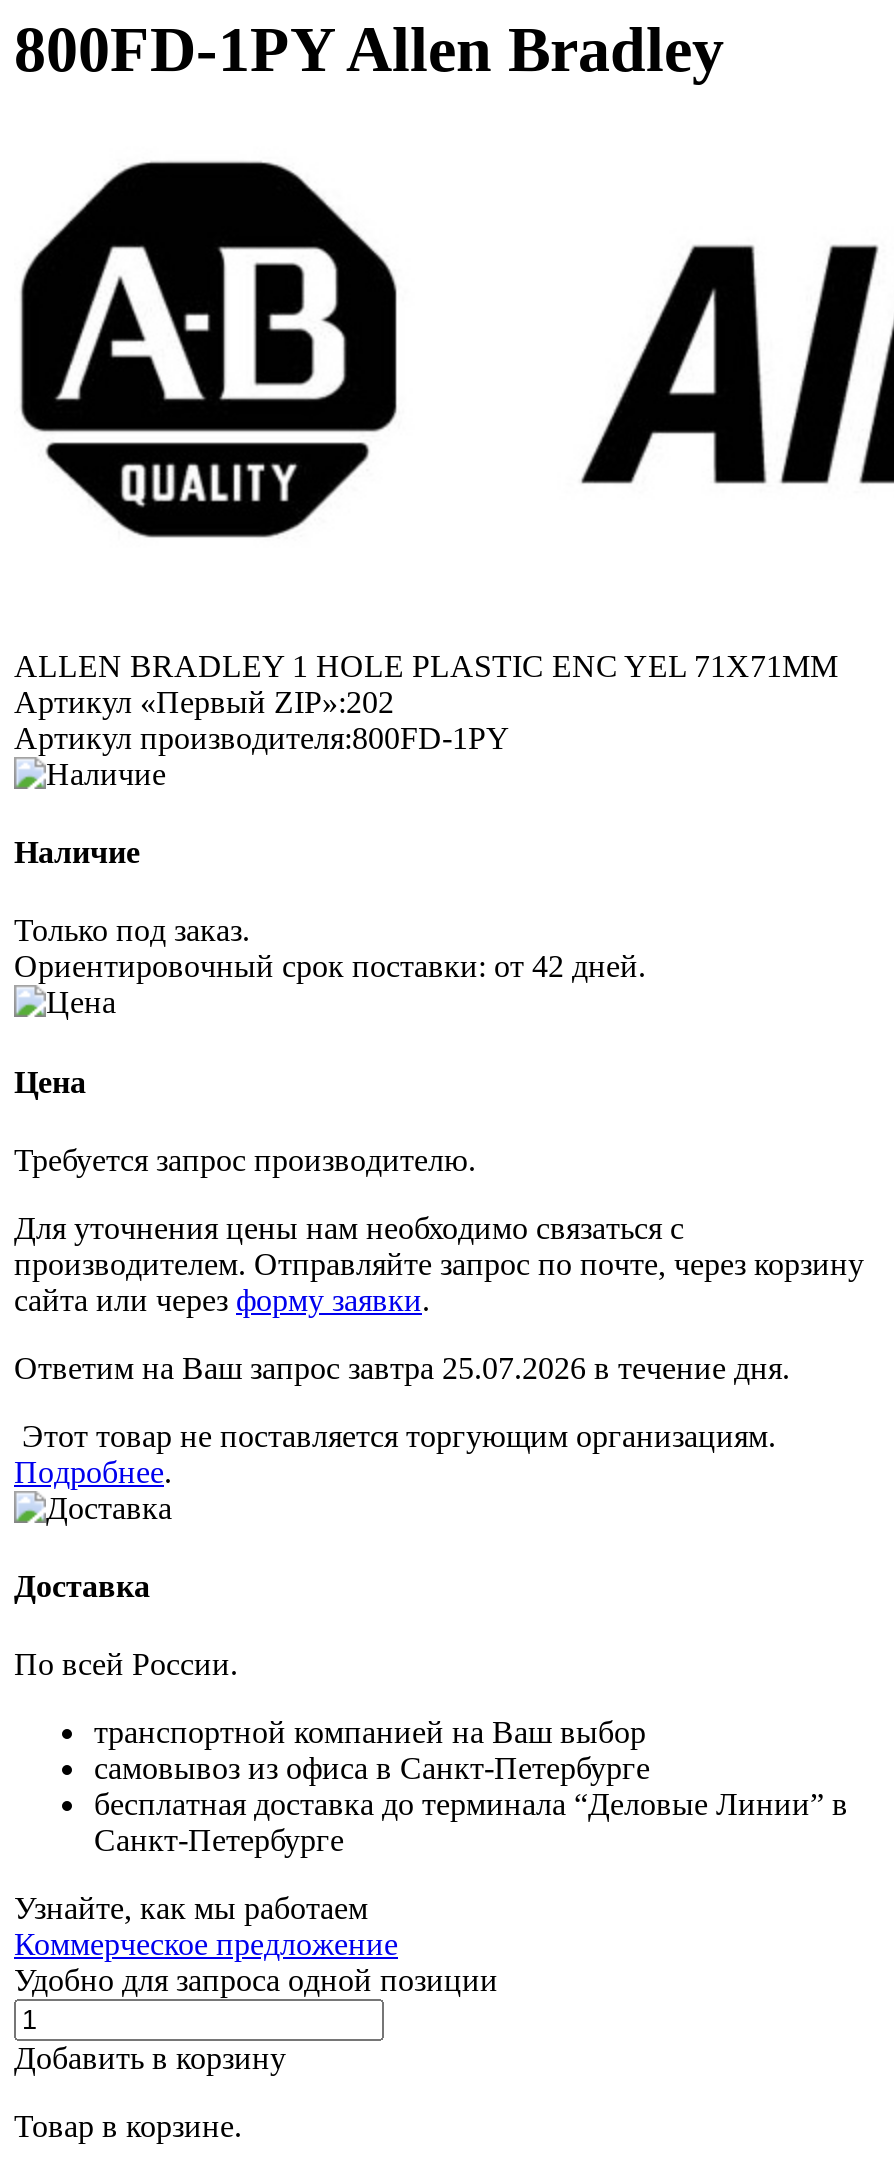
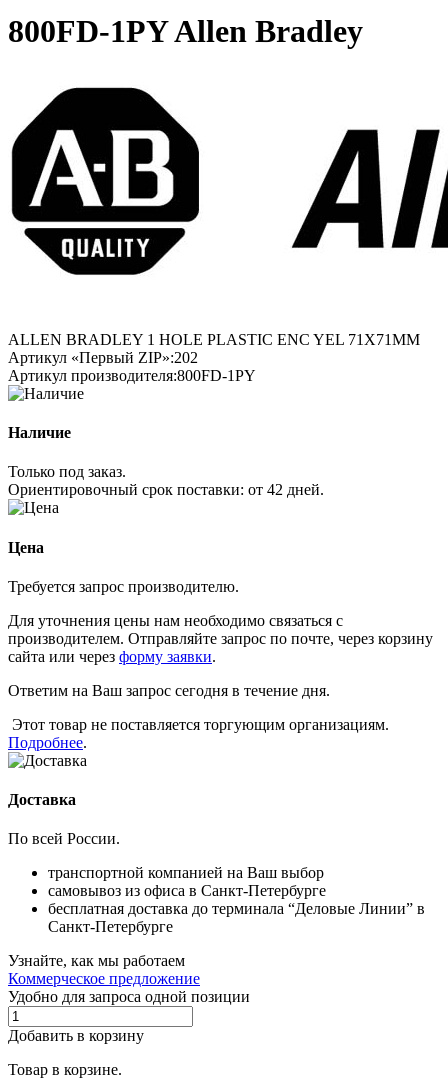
[14,1351,790,1385] Ответим на Ваш запрос завтра 25.07.2026 в течение дня. -> [8,682,330,699] Ответим на Ваш запрос сегодня в течение дня.

